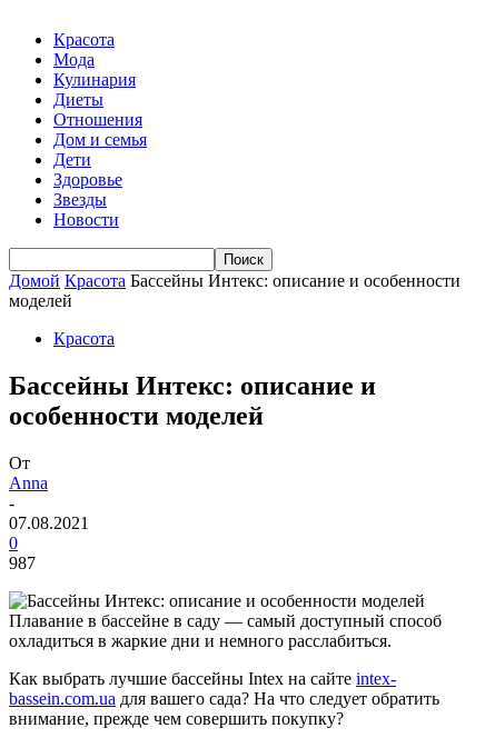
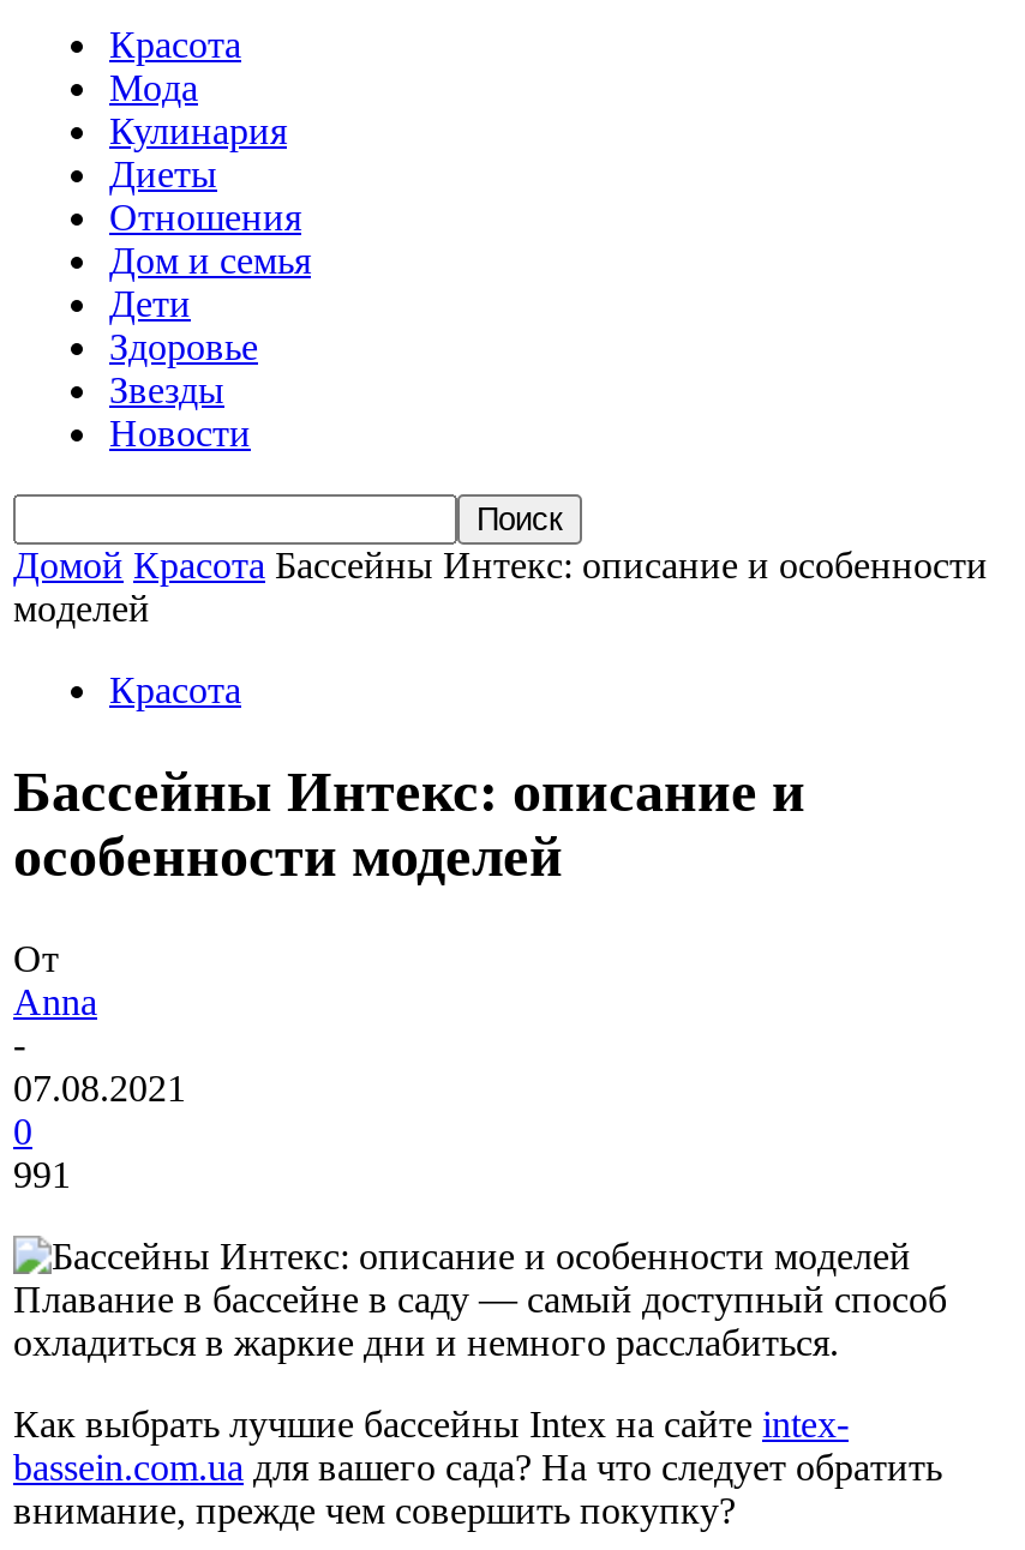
[9,553,36,572] 987 -> [13,1154,71,1194] 991

